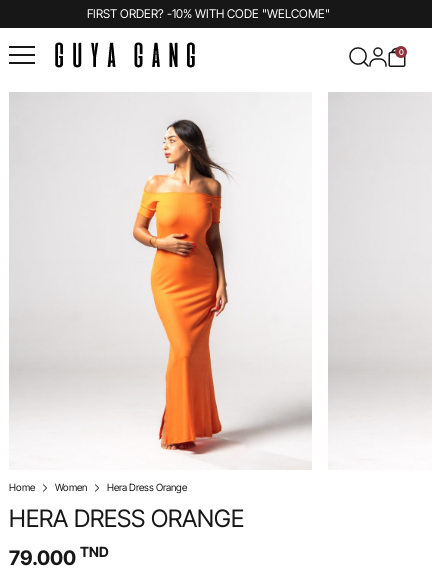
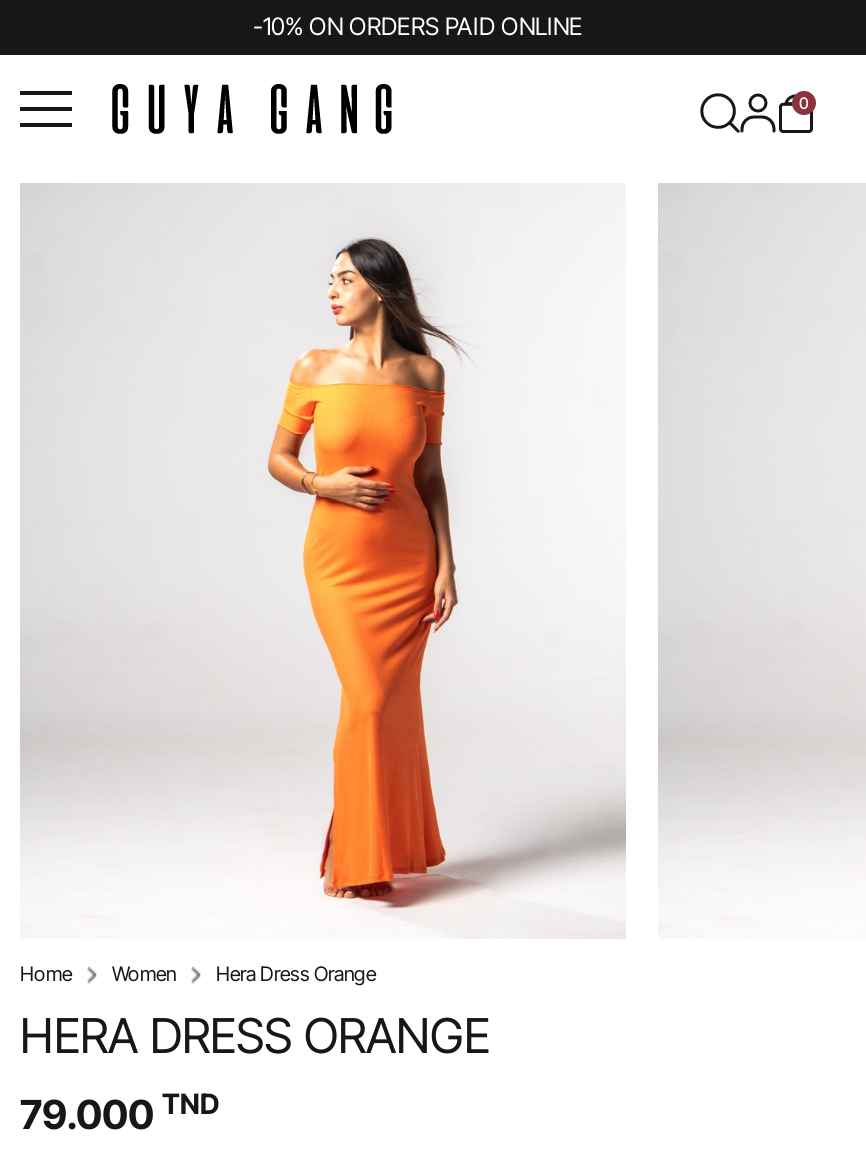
[86,6,329,21] FIRST ORDER? -10% WITH CODE "WELCOME" -> [253,11,583,41] -10% ON ORDERS PAID ONLINE

